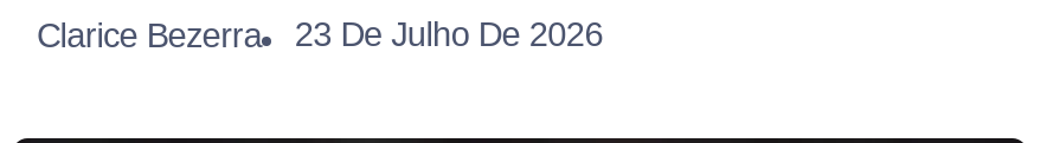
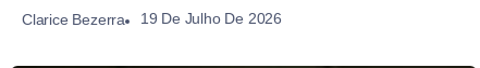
[37,16,603,54] Clarice Bezerra 23 De Julho De 2026 -> [22,10,282,28] Clarice Bezerra 19 De Julho De 2026

